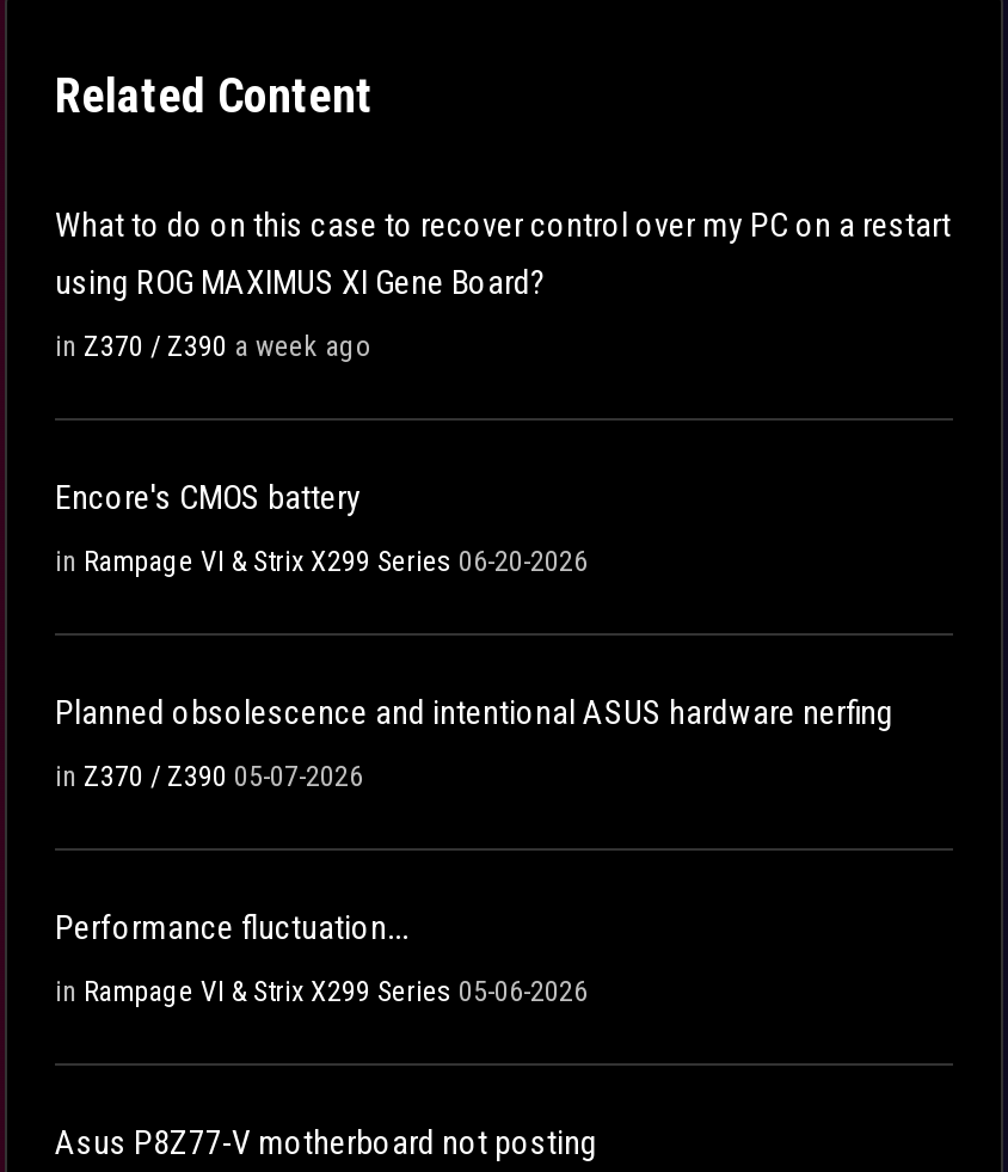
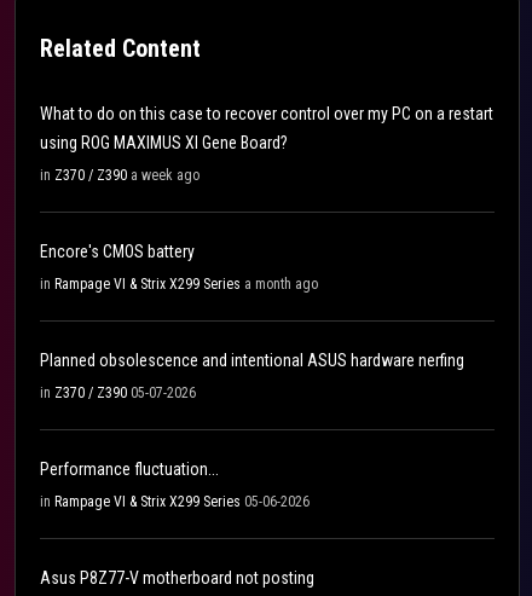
[55,545,588,579] in Rampage VI & Strix X299 Series 06-20-2026 -> [40,276,318,293] in Rampage VI & Strix X299 Series a month ago

